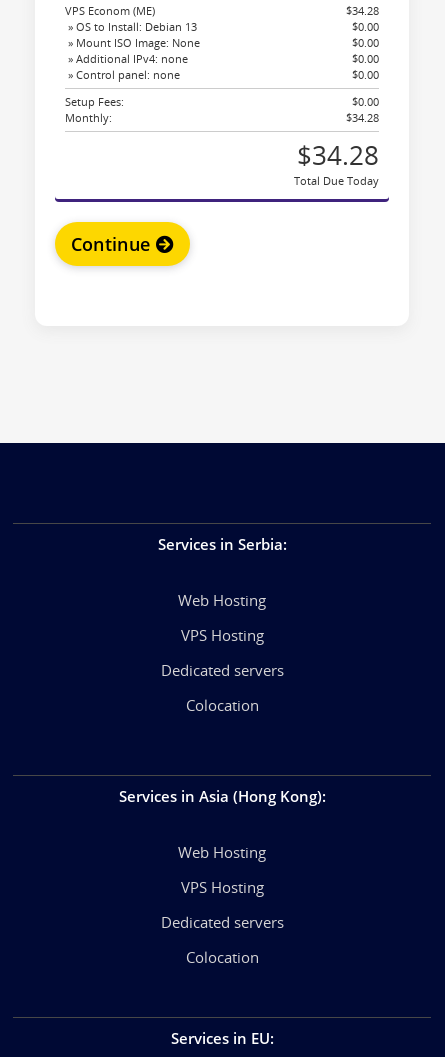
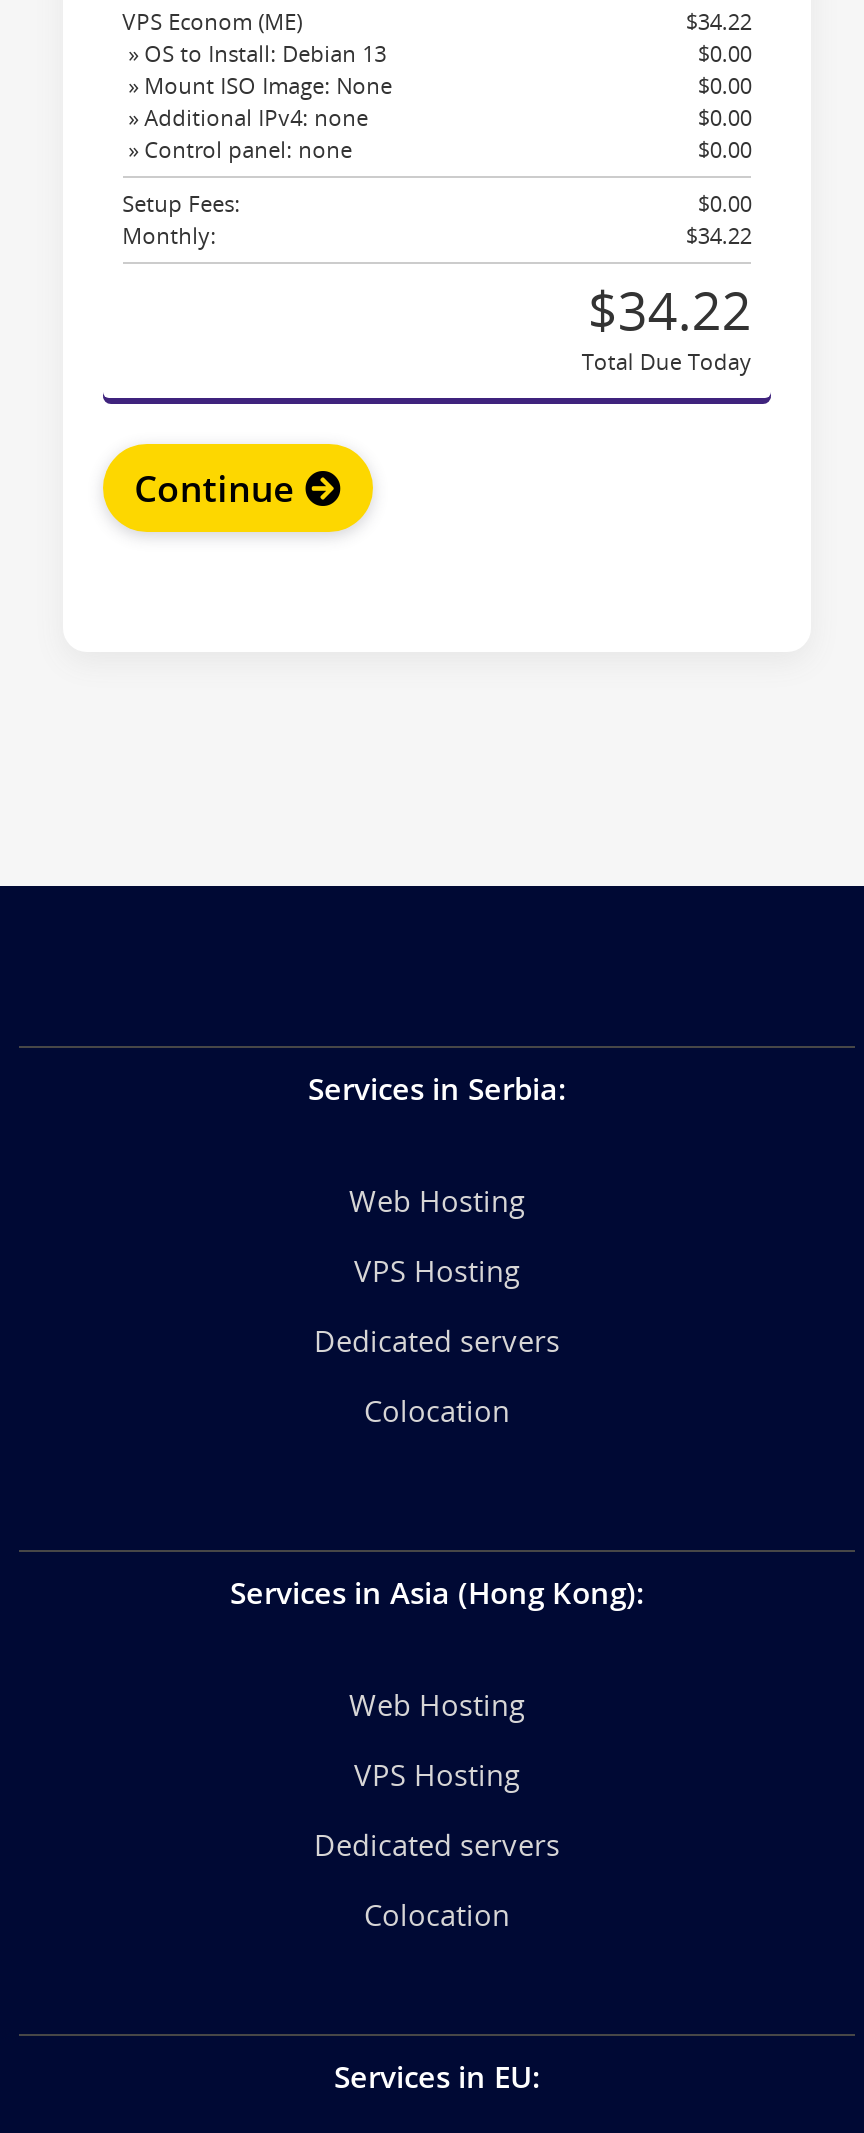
[346,3,379,18] $34.28 -> [686,7,752,37] $34.22
[346,110,379,125] $34.28 -> [686,221,752,251] $34.22
[297,137,379,173] $34.28 -> [588,275,752,347] $34.22

